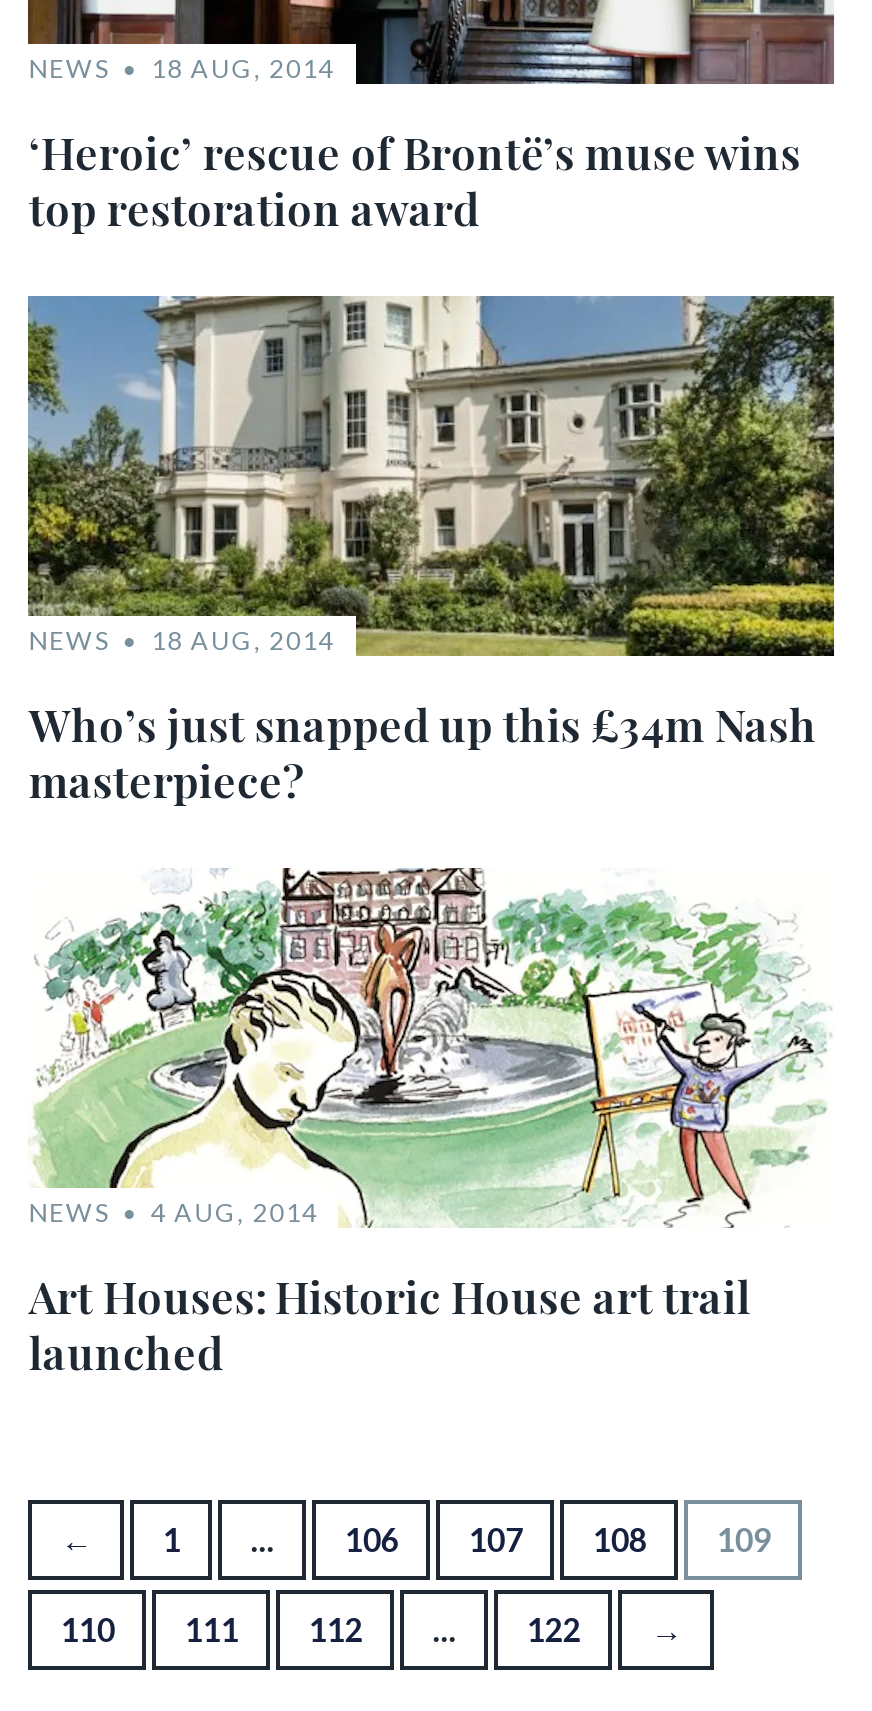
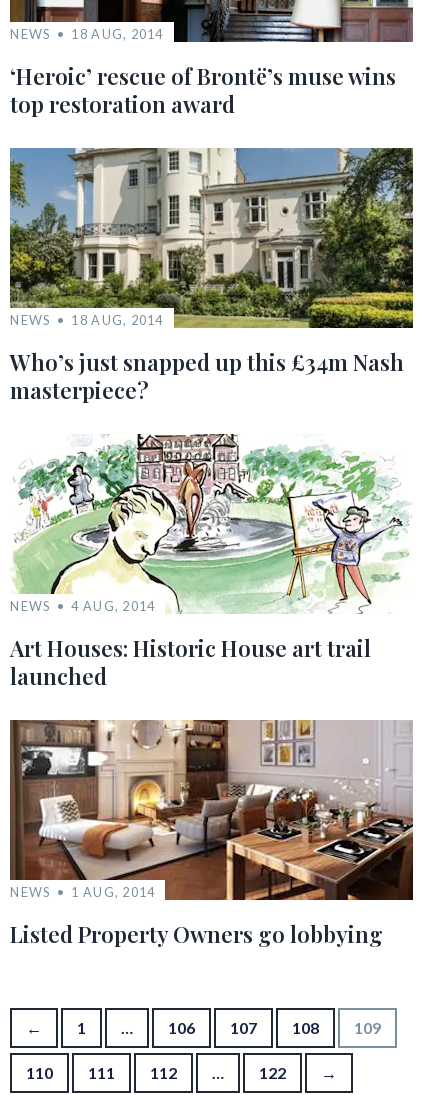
none -> [9,719,414,949] [image] | NEWS | 1 AUG, 2014 | Listed Property Owners go lobbying

